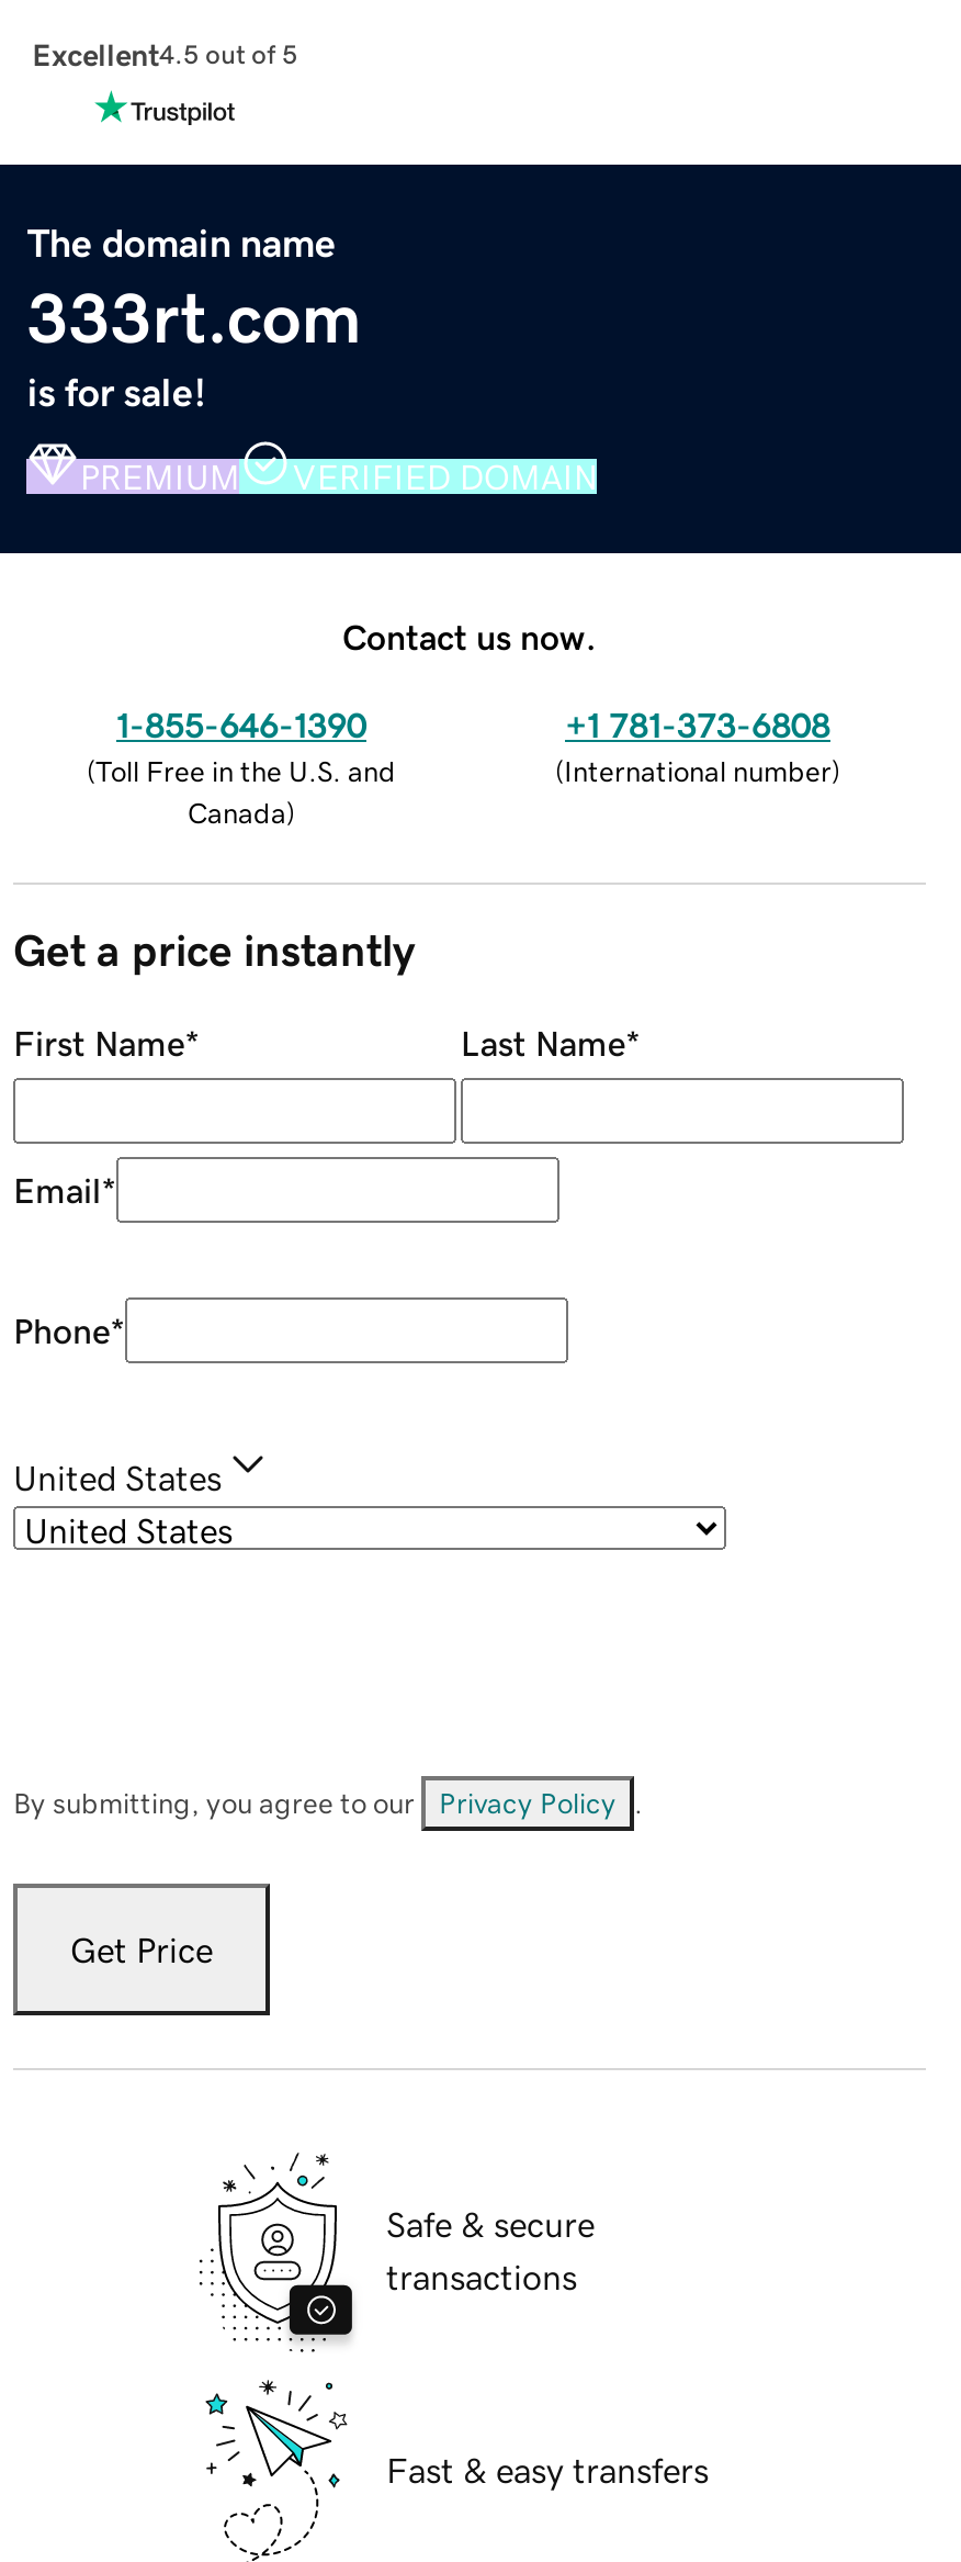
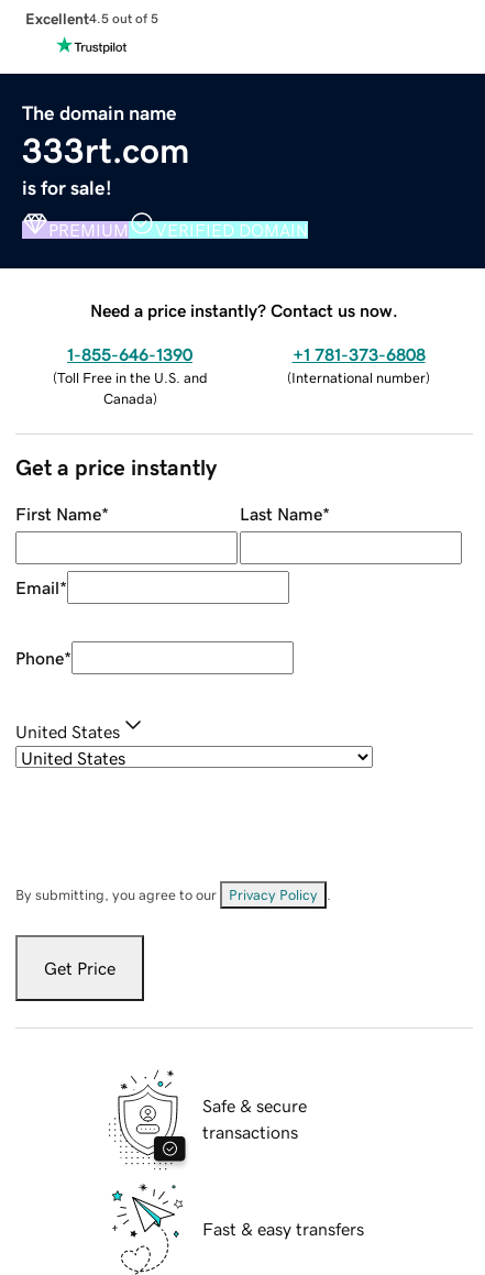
[342,618,597,653] Contact us now. -> [90,301,398,319] Need a price instantly? Contact us now.

